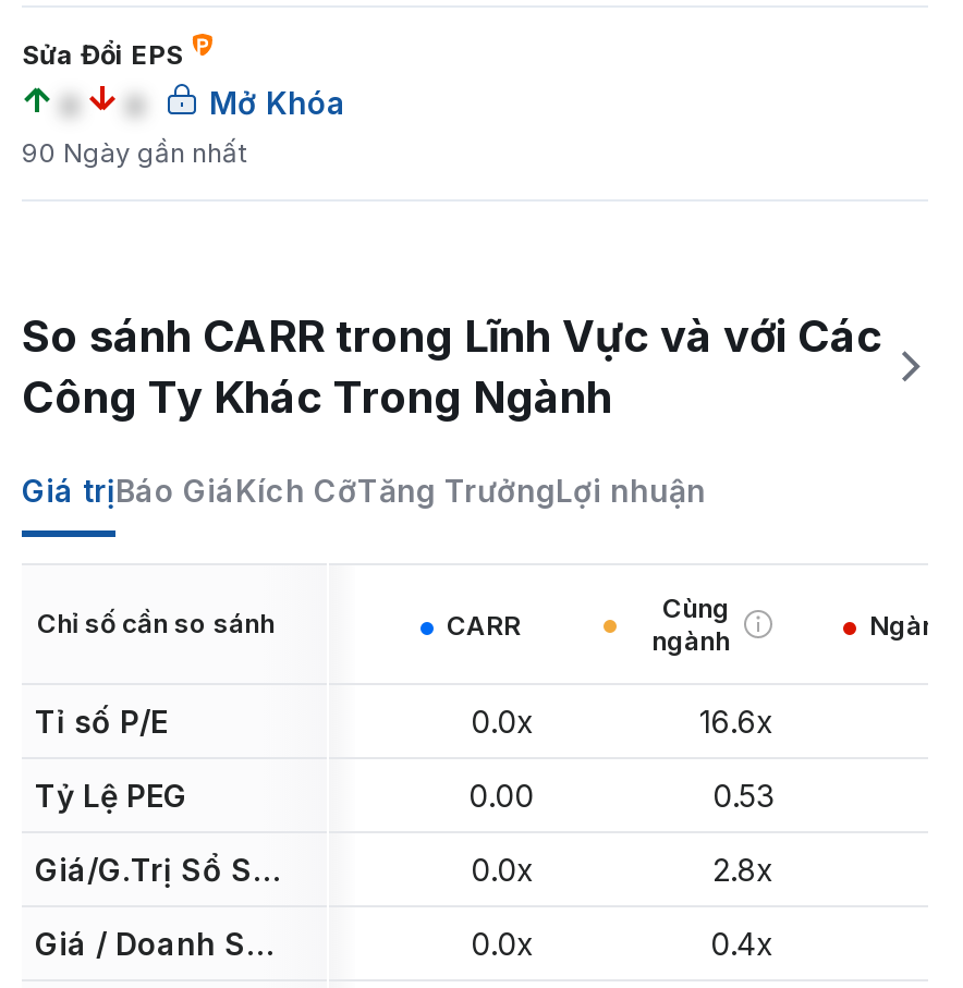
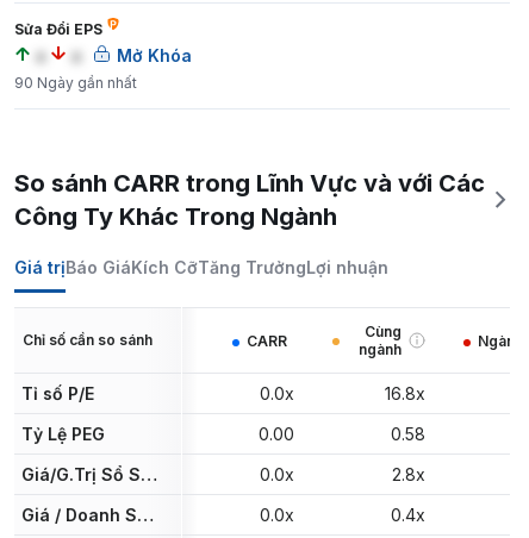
[699,702,773,739] 16.6x -> [385,383,425,403] 16.8x
[712,776,773,813] 0.53 -> [391,423,425,444] 0.58

